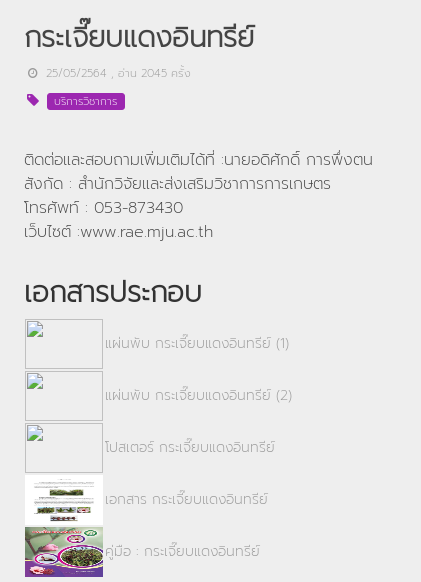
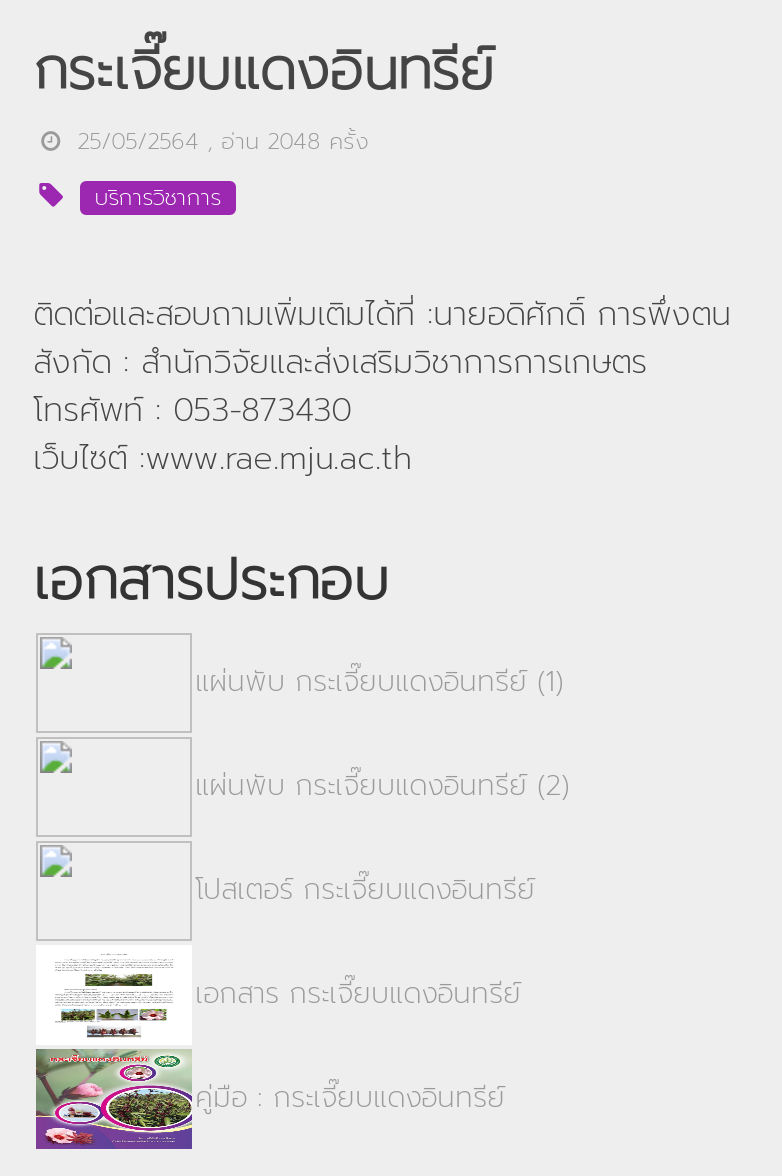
[46,65,191,82] 25/05/2564, อ่าน2045ครั้ง -> [77,125,369,159] 25/05/2564, อ่าน2048ครั้ง

